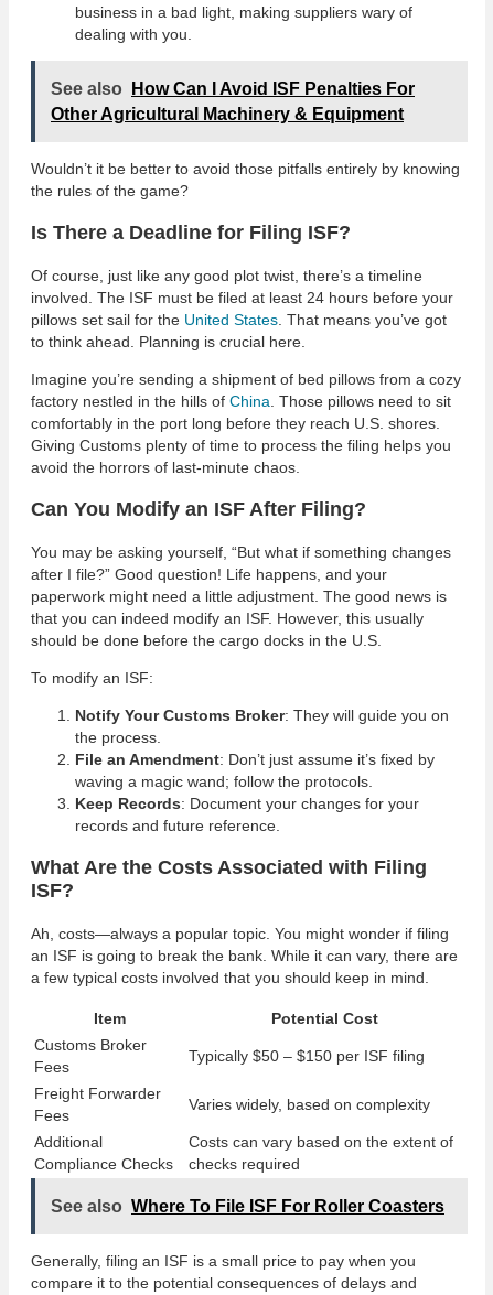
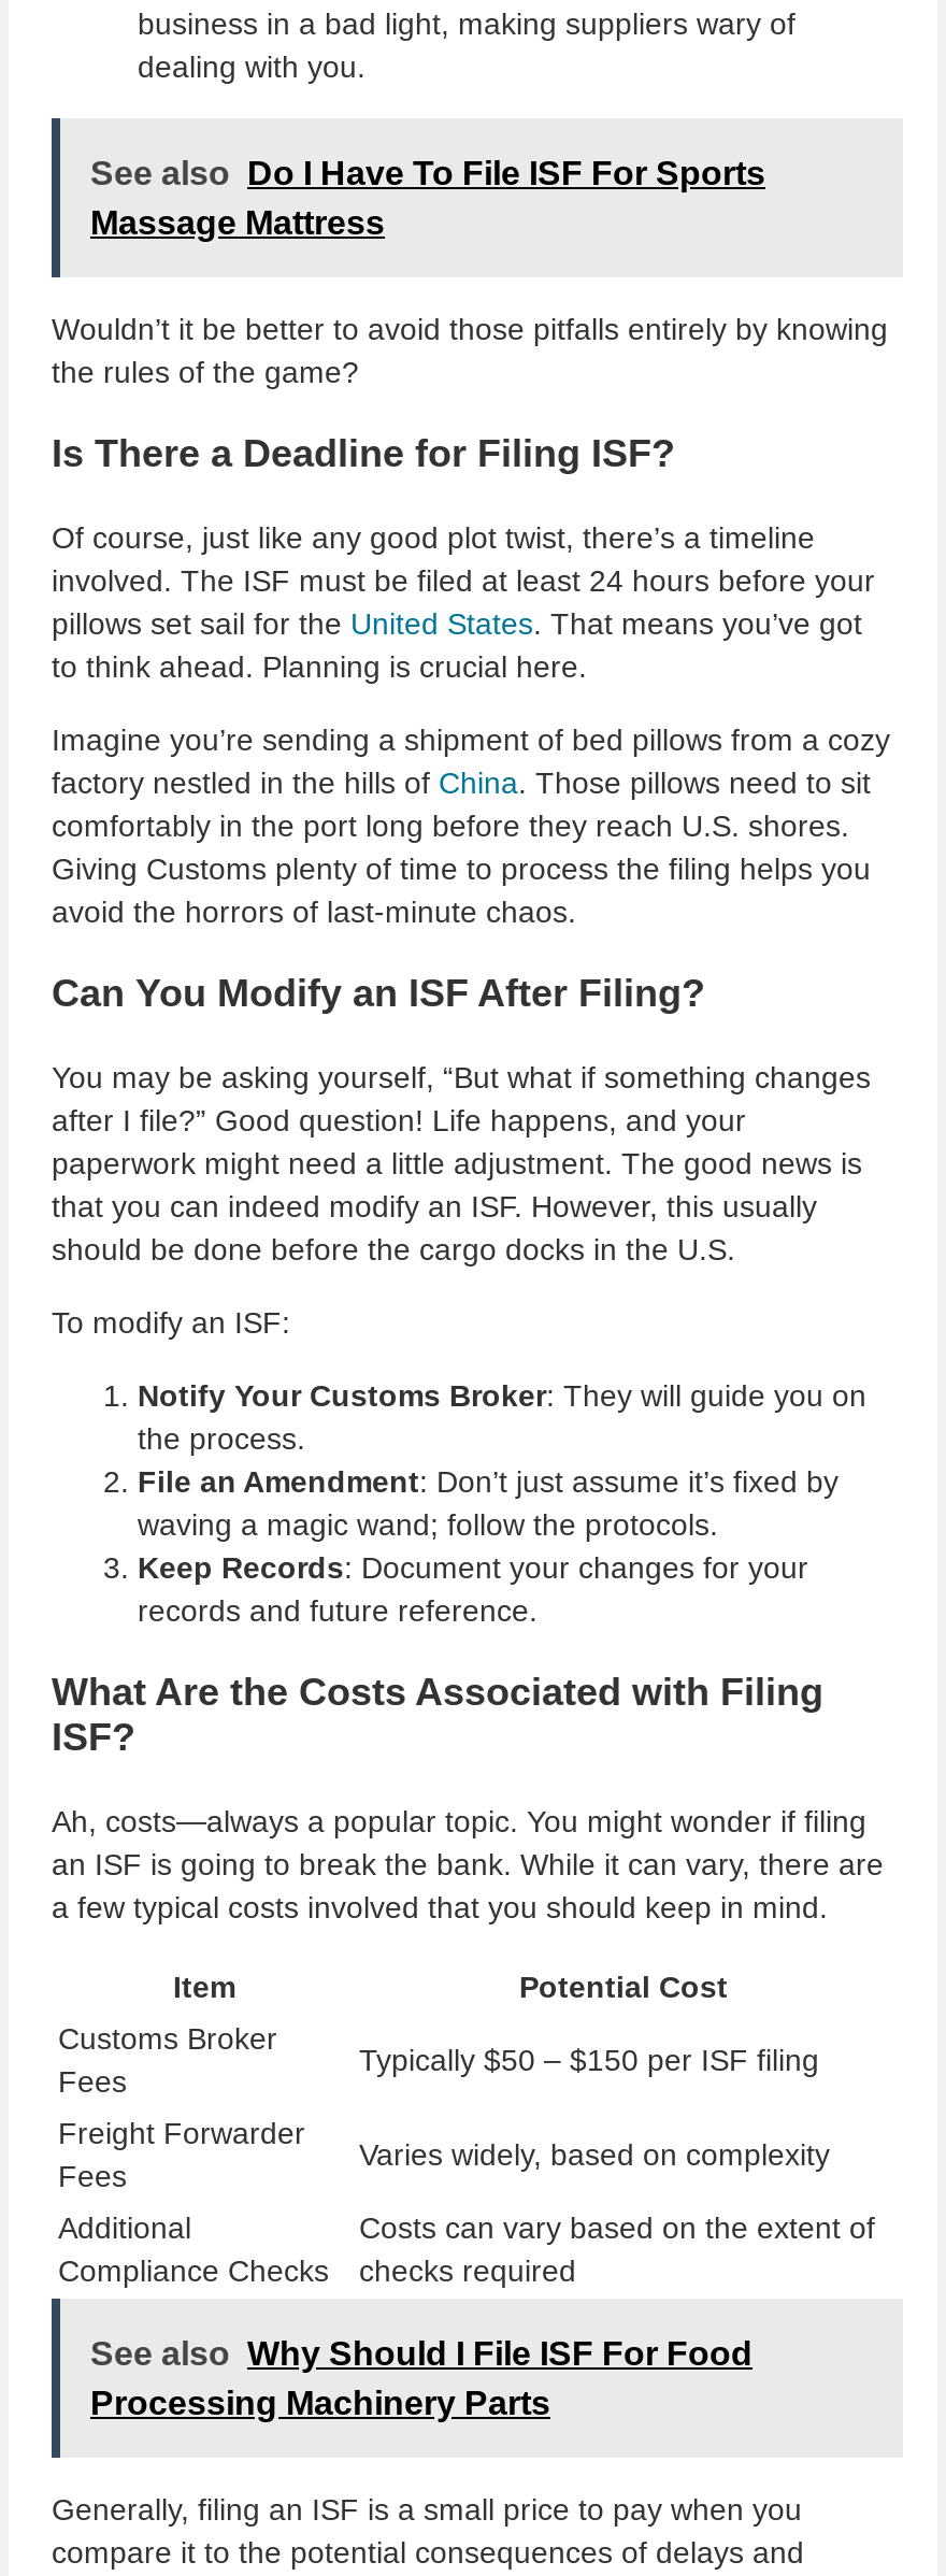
[51,79,415,124] See also How Can I Avoid ISF Penalties For | Other Agricultural Machinery & Equipment -> [90,155,765,241] See also Do I Have To File ISF For Sports | Massage Mattress
[51,1197,444,1216] See also Where To File ISF For Roller Coasters -> [90,2335,752,2421] See also Why Should I File ISF For Food | Processing Machinery Parts

